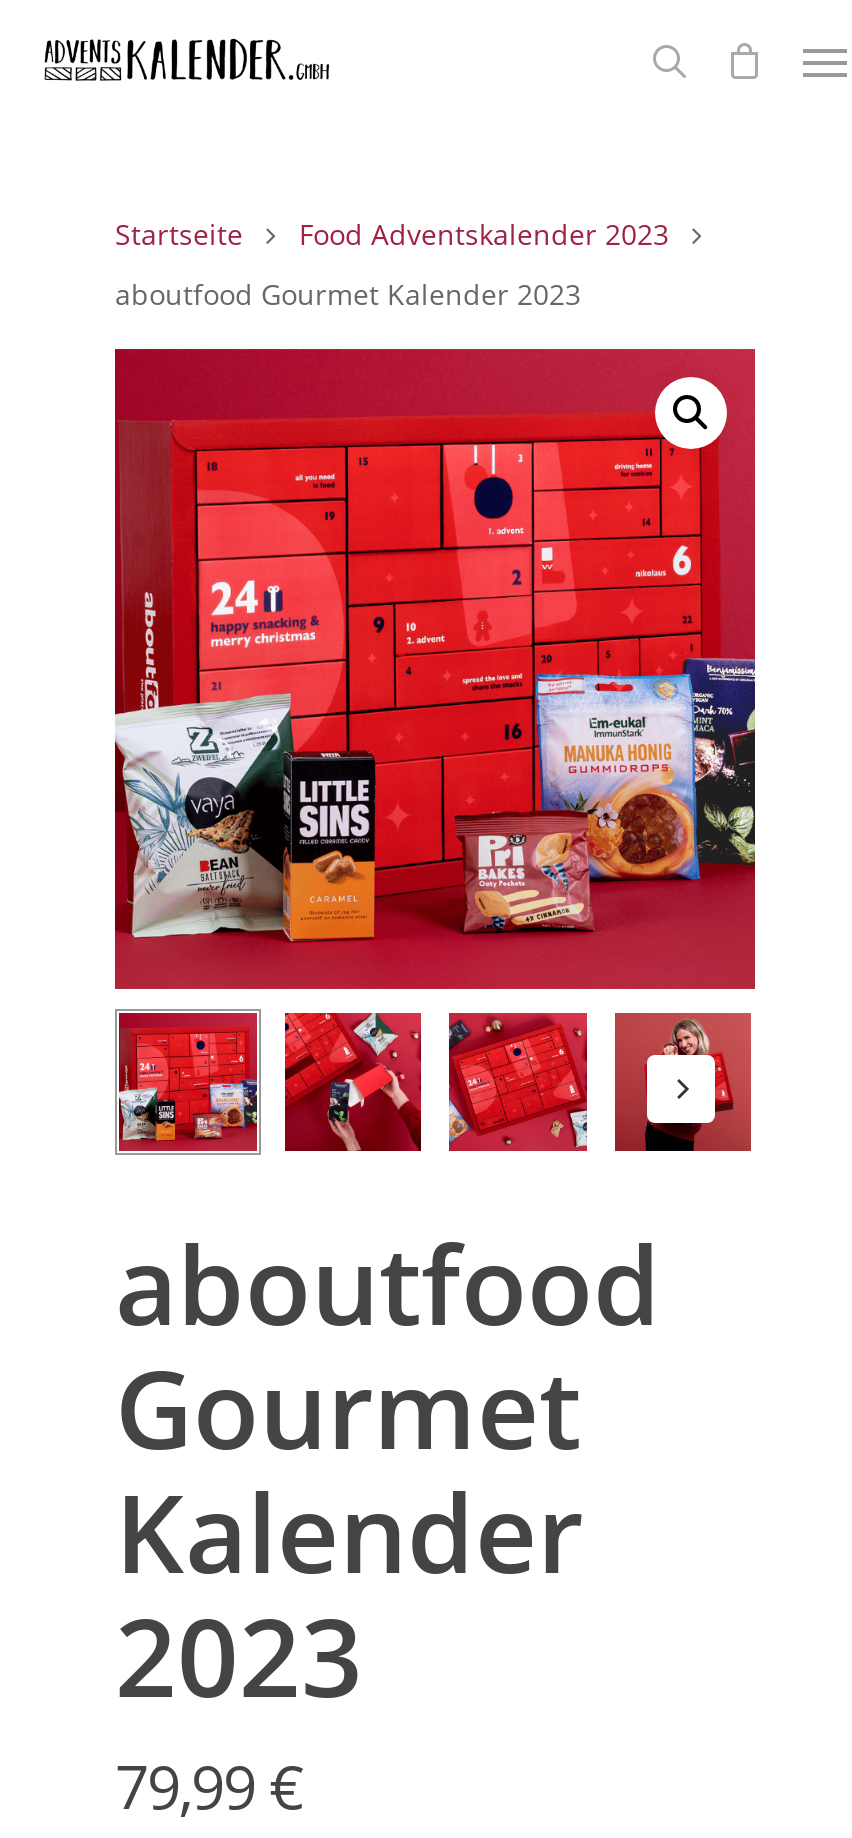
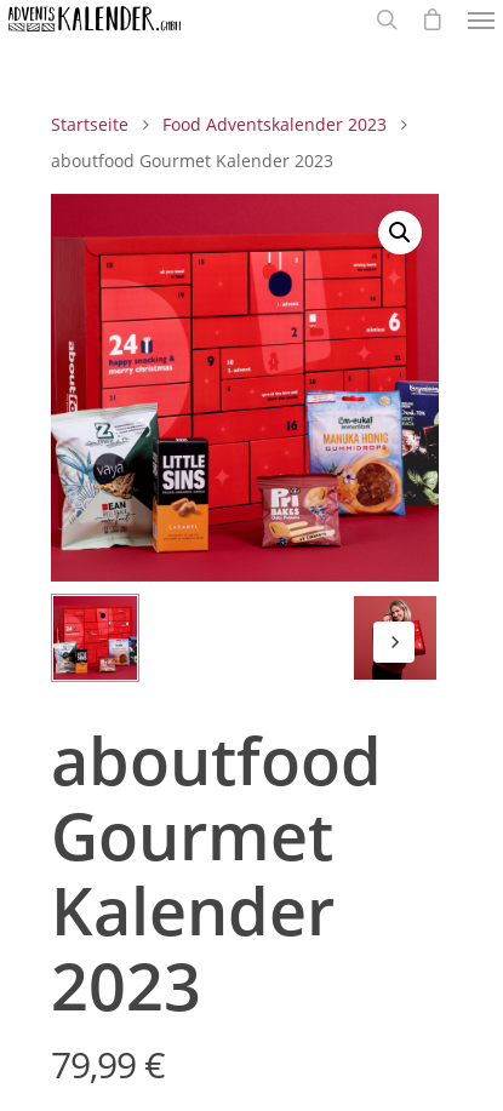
[283,1011,423,1153] [image] -> none
[447,1011,589,1153] [image] -> none

